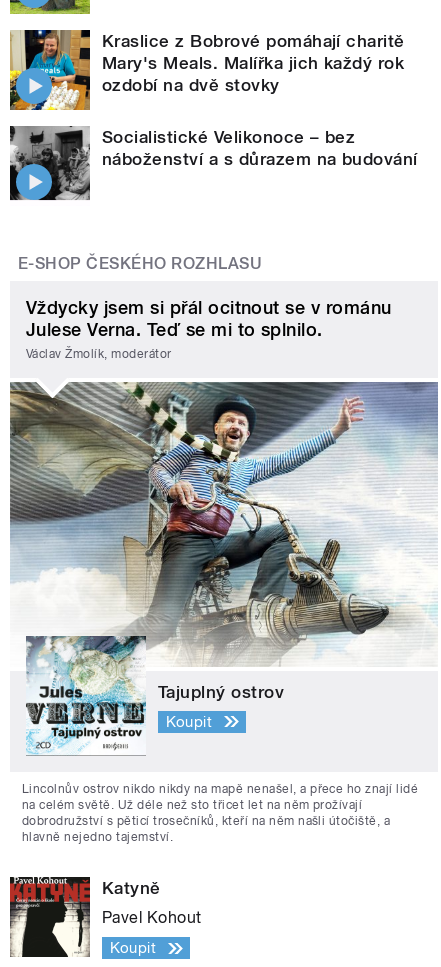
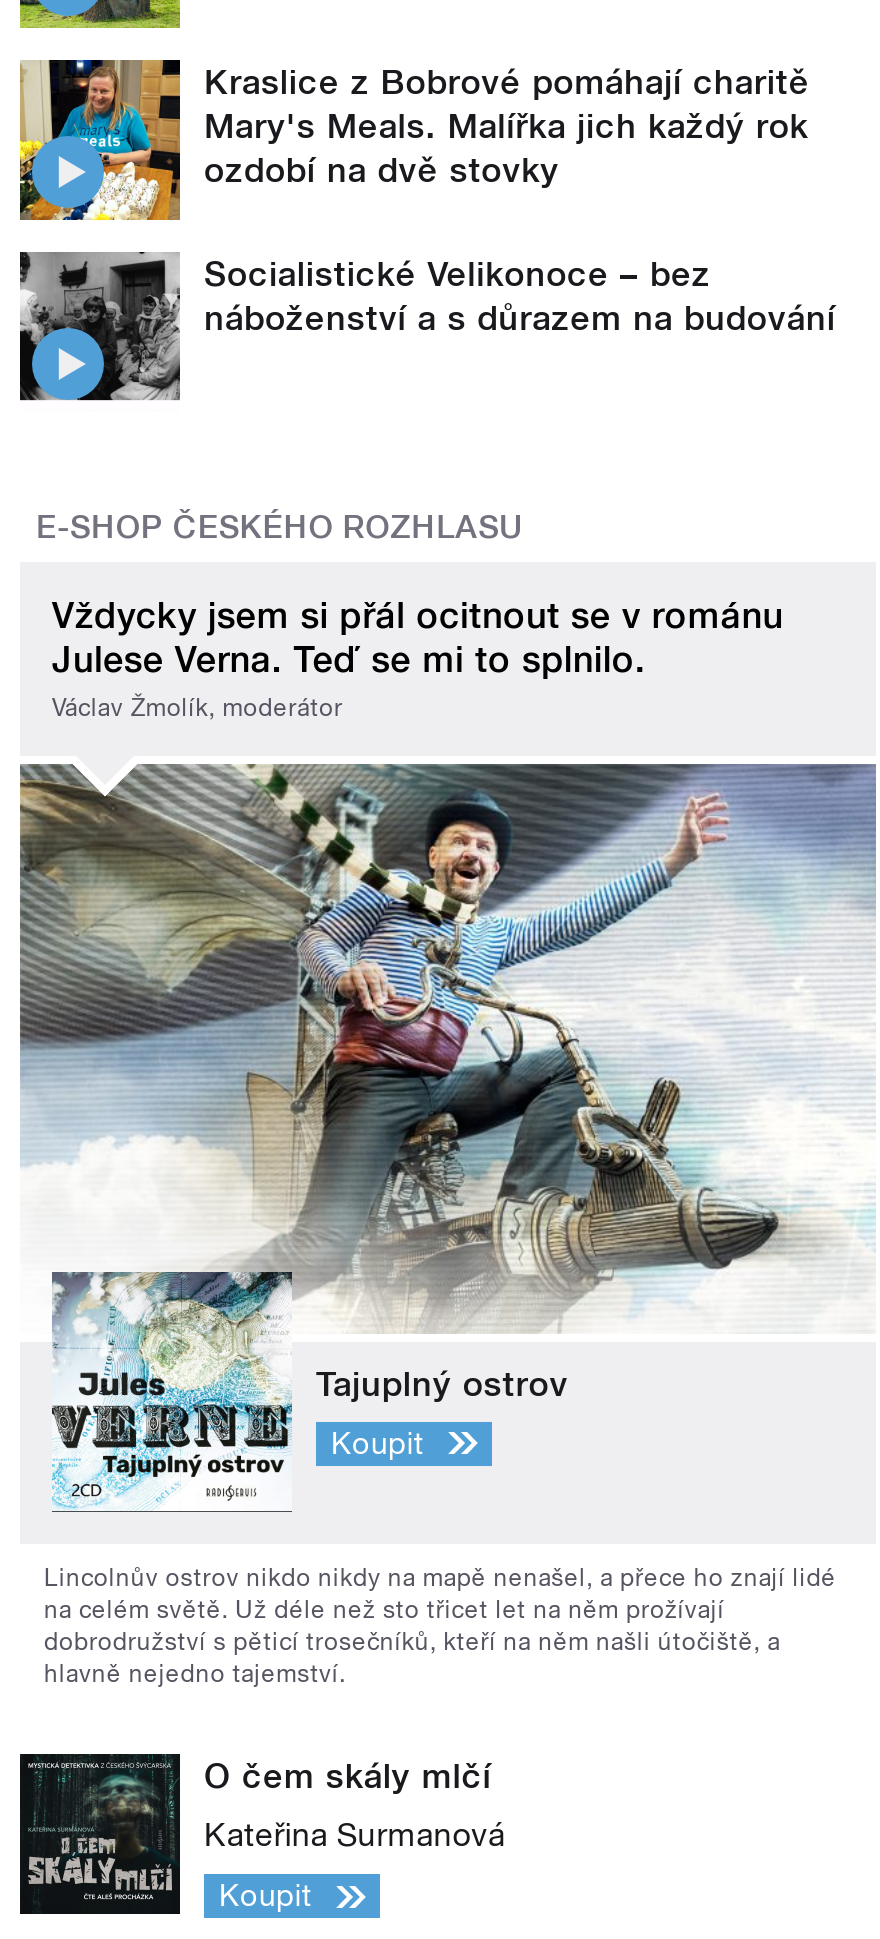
[9,876,161,957] [image] | Katyně -> [18,1754,491,1916] [image] | O čem skály mlčí
[102,908,202,927] Pavel Kohout -> [204,1816,505,1854] Kateřina Surmanová

